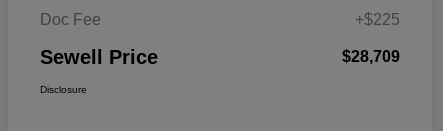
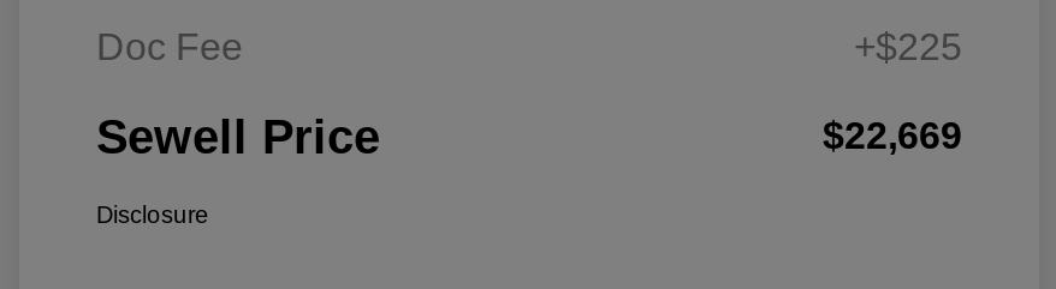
[342,48,400,65] $28,709 -> [823,115,962,155] $22,669

